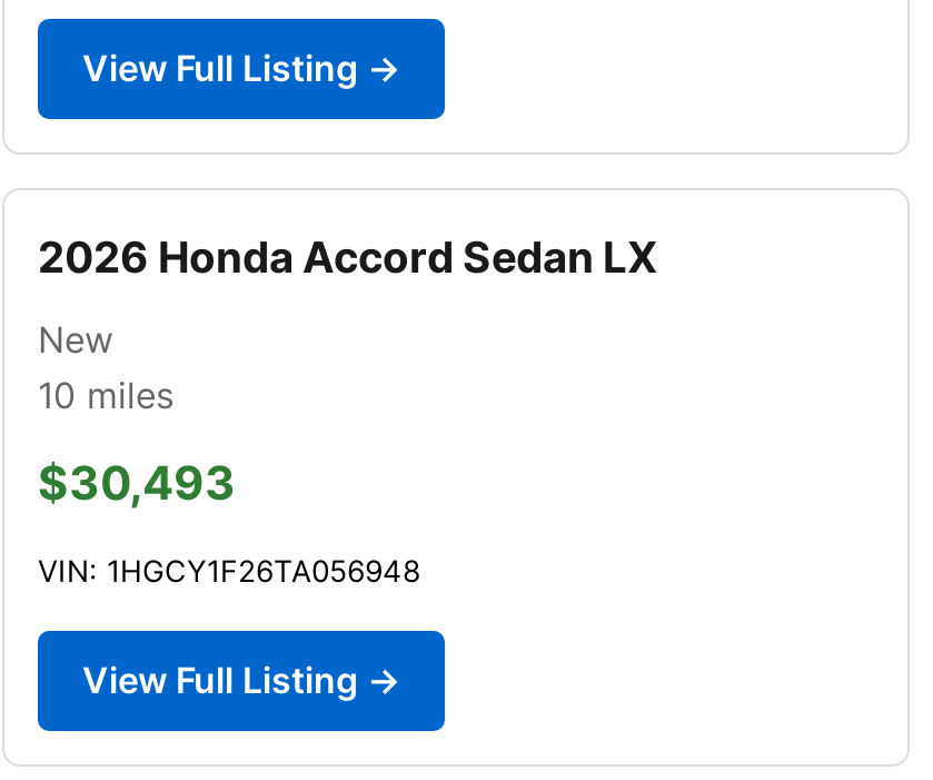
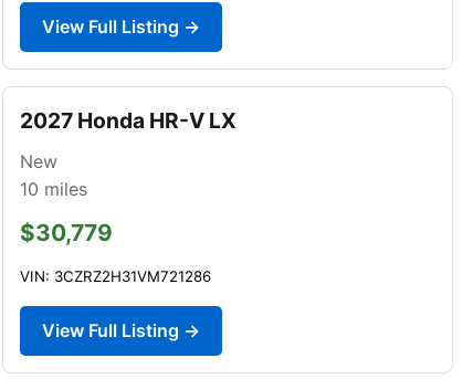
[38,230,658,284] 2026 Honda Accord Sedan LX -> [20,107,236,134] 2027 Honda HR-V LX
[38,455,236,511] $30,493 -> [20,219,113,246] $30,779
[38,553,420,588] VIN: 1HGCY1F26TA056948 -> [20,267,211,285] VIN: 3CZRZ2H31VM721286

